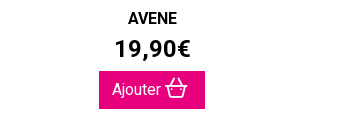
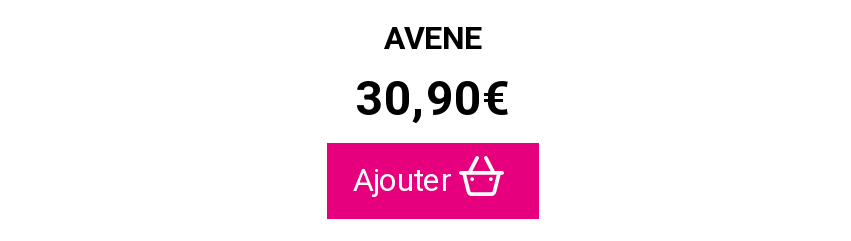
[113,35,190,63] 19,90€ -> [356,71,510,127] 30,90€

